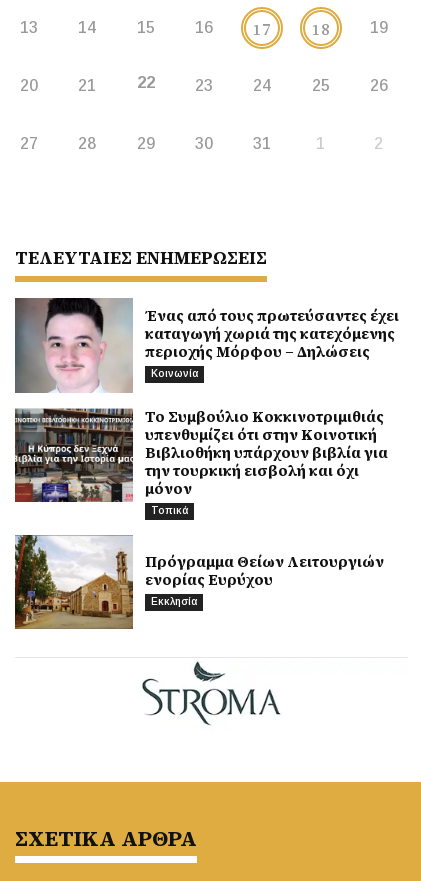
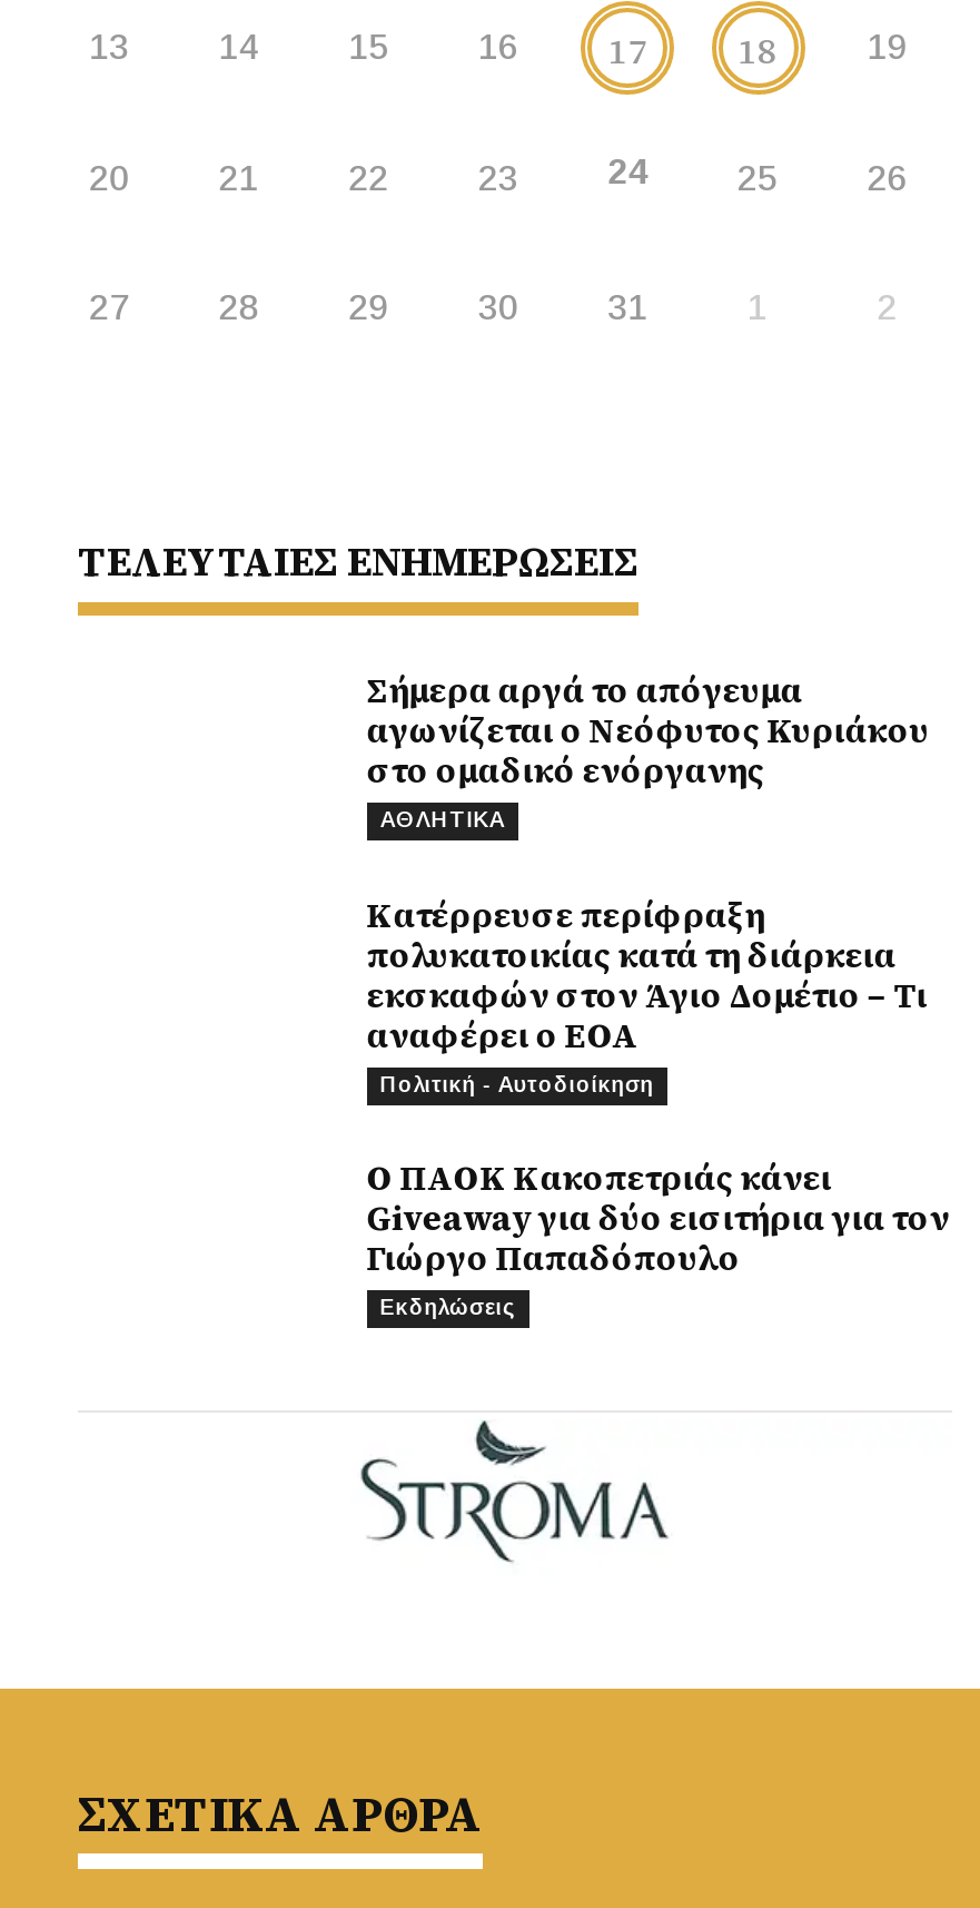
[14,297,134,394] [image] -> none
[145,305,399,379] Ένας από τους πρωτεύσαντες έχει | καταγωγή χωριά της κατεχόμενης | περιοχής Μόρφου – Δηλώσεις | Κοινωνία -> [367,668,930,832] Σήμερα αργά το απόγευμα | αγωνίζεται ο Νεόφυτος Κυριάκου | στο ομαδικό ενόργανης | ΑΘΛΗΤΙΚΑ
[14,407,130,503] [image] -> none
[145,405,388,515] Το Συμβούλιο Κοκκινοτριμιθιάς | υπενθυμίζει ότι στην Κοινοτική | Βιβλιοθήκη υπάρχουν βιβλία για | την τουρκική εισβολή και όχι | μόνον | Τοπικά -> [367,891,927,1096] Κατέρρευσε περίφραξη | πολυκατοικίας κατά τη διάρκεια | εκσκαφών στον Άγιο Δομέτιο – Τι | αναφέρει ο ΕΟΑ | Πολιτική - Αυτοδιοίκηση
[14,534,134,630] [image] -> none
[145,551,384,607] Πρόγραμμα Θείων Λειτουργιών | ενορίας Ευρύχου | Εκκλησία -> [367,1154,950,1319] Ο ΠΑΟΚ Κακοπετριάς κάνει | Giveaway για δύο εισιτήρια για τον | Γιώργο Παπαδόπουλο | Εκδηλώσεις

